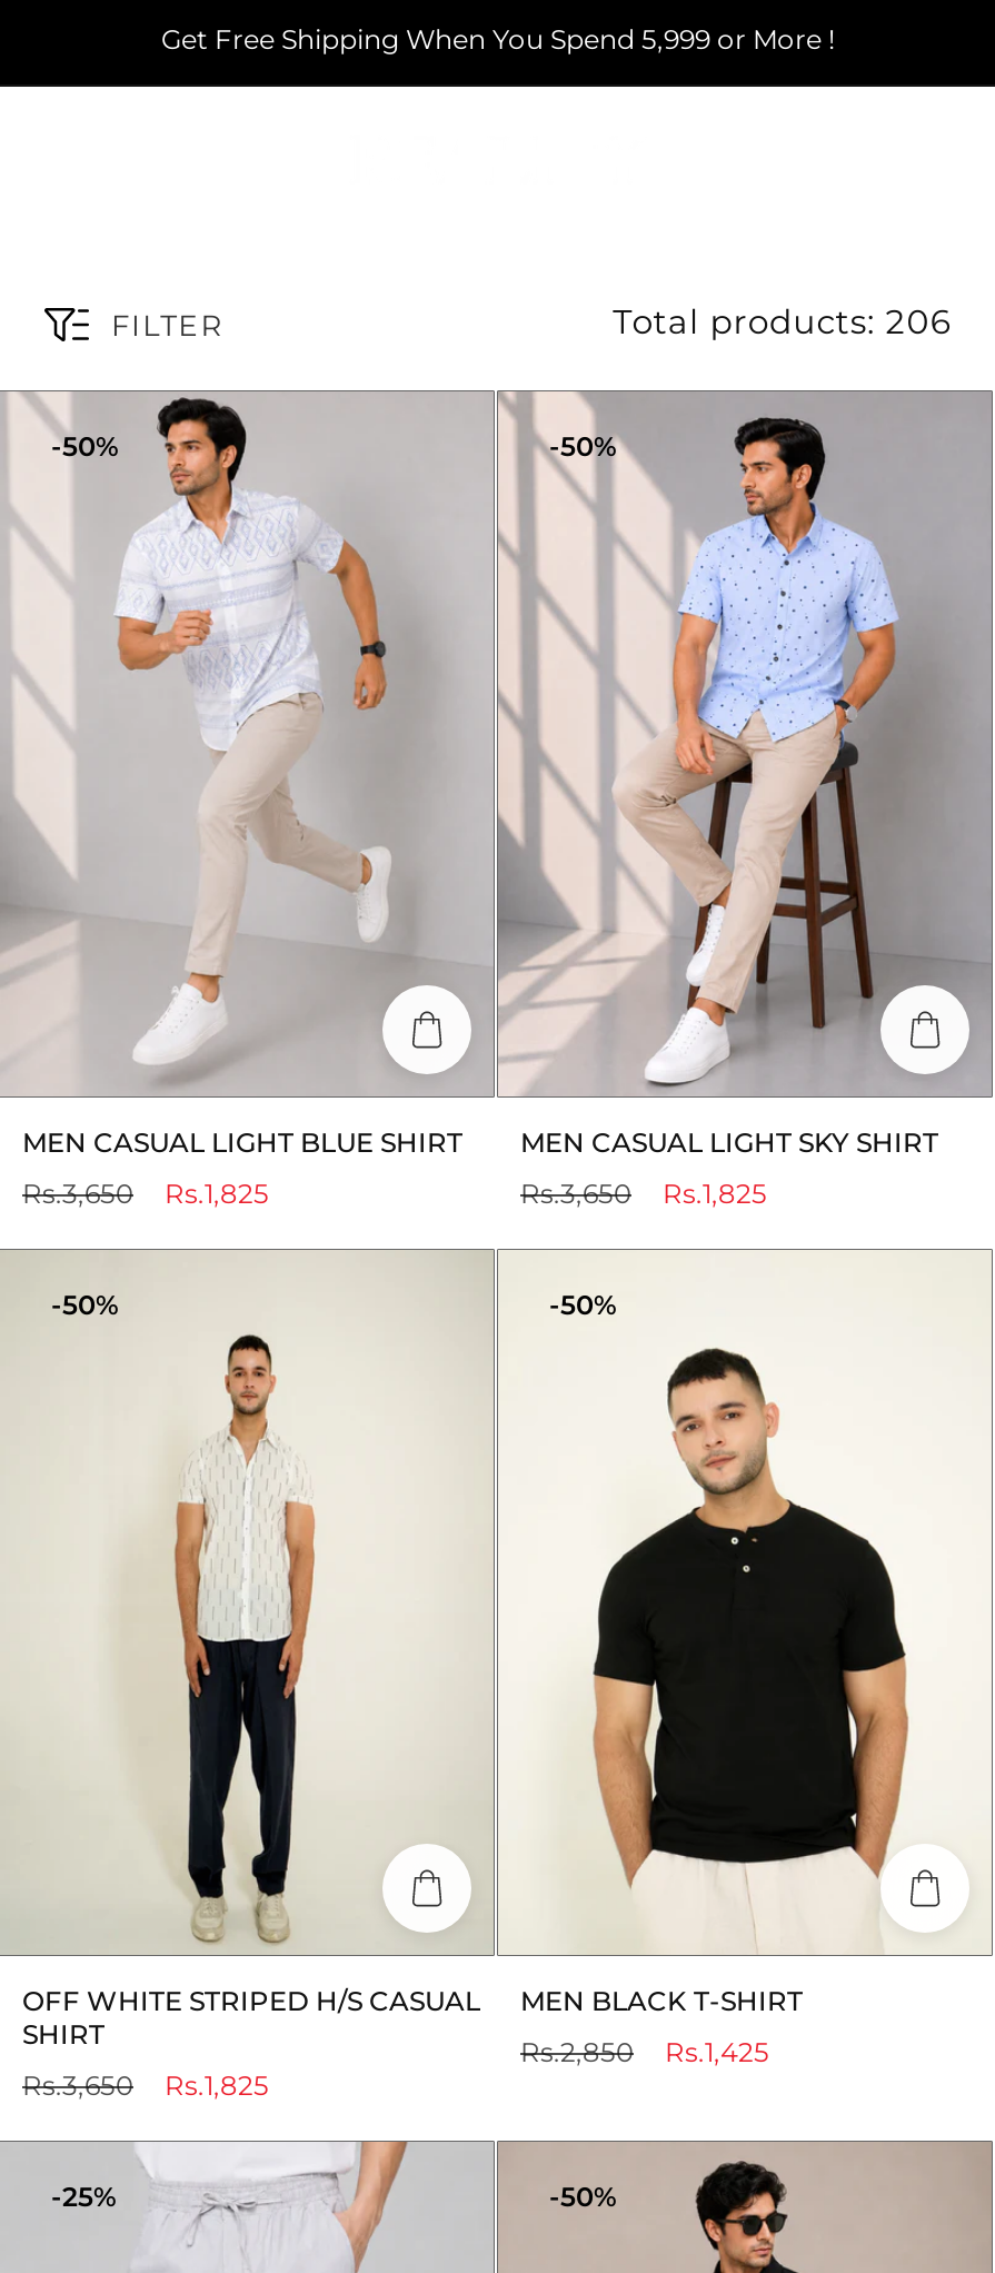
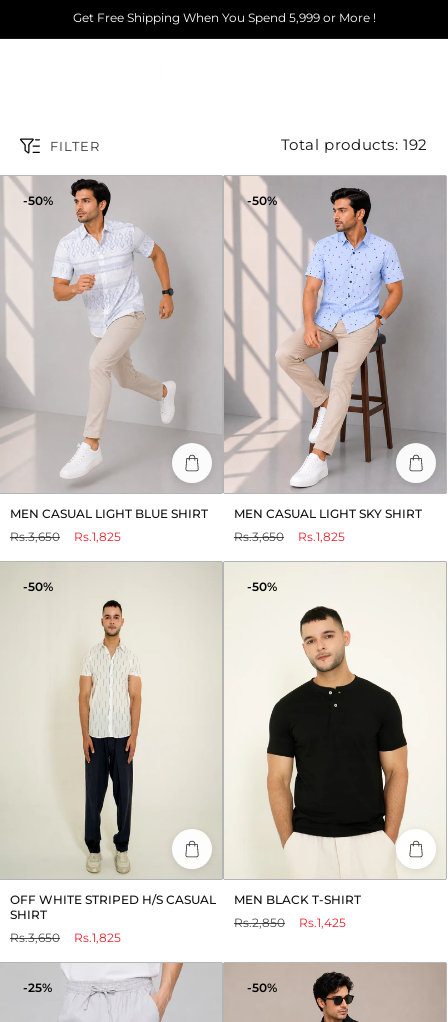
[613,300,952,343] Total products: 206 -> [281,135,428,154] Total products: 192

